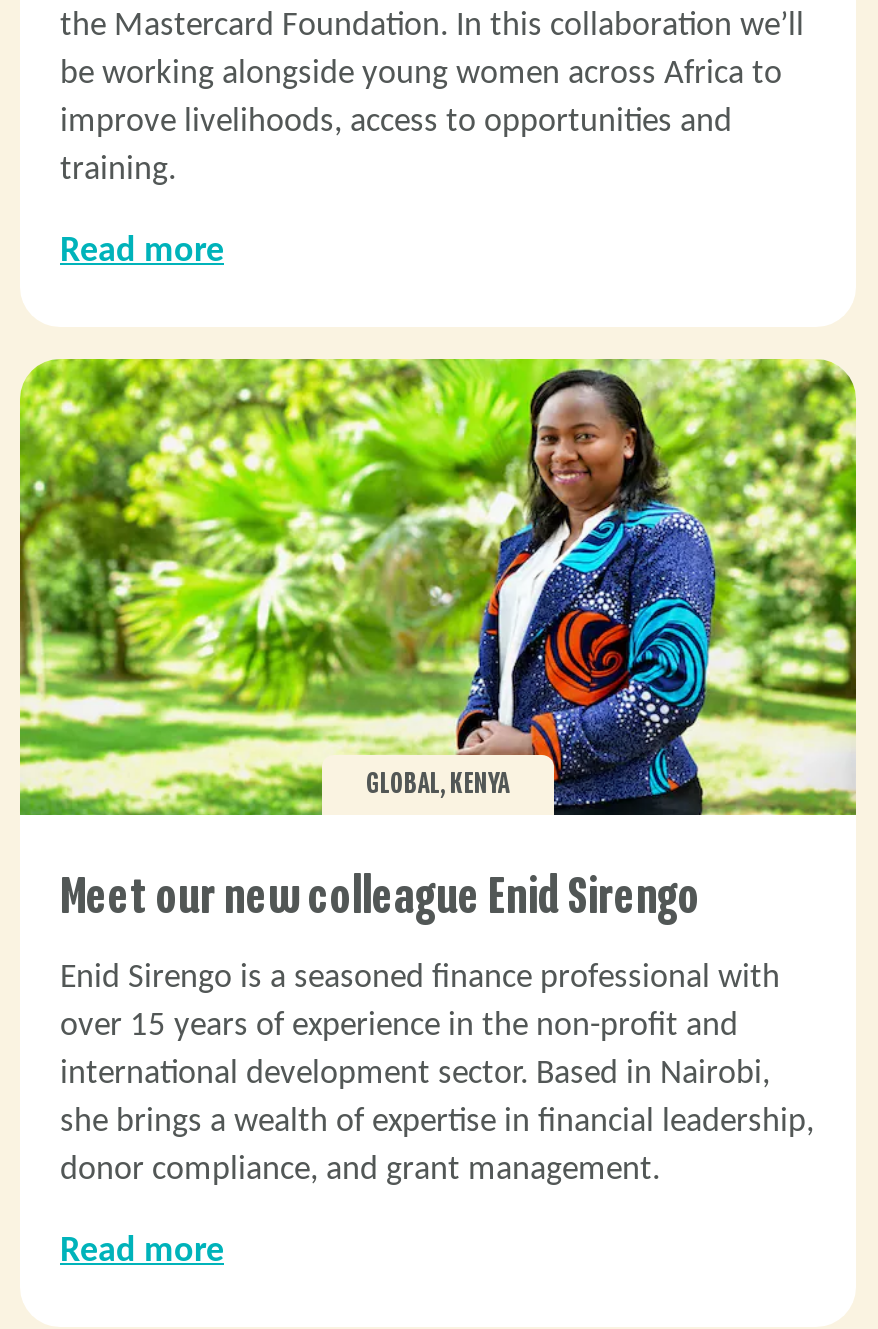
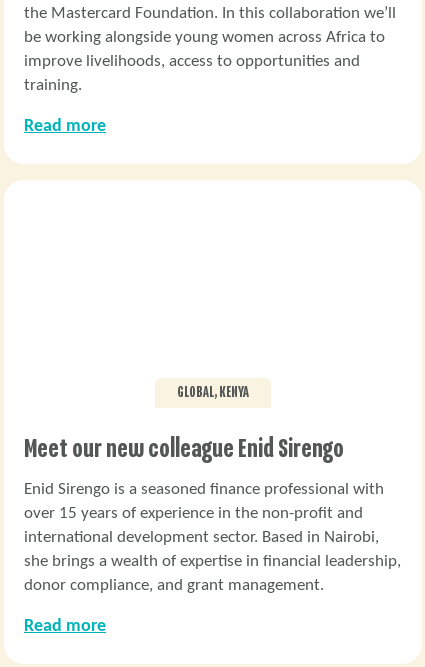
[18,357,858,817] [image] -> none

